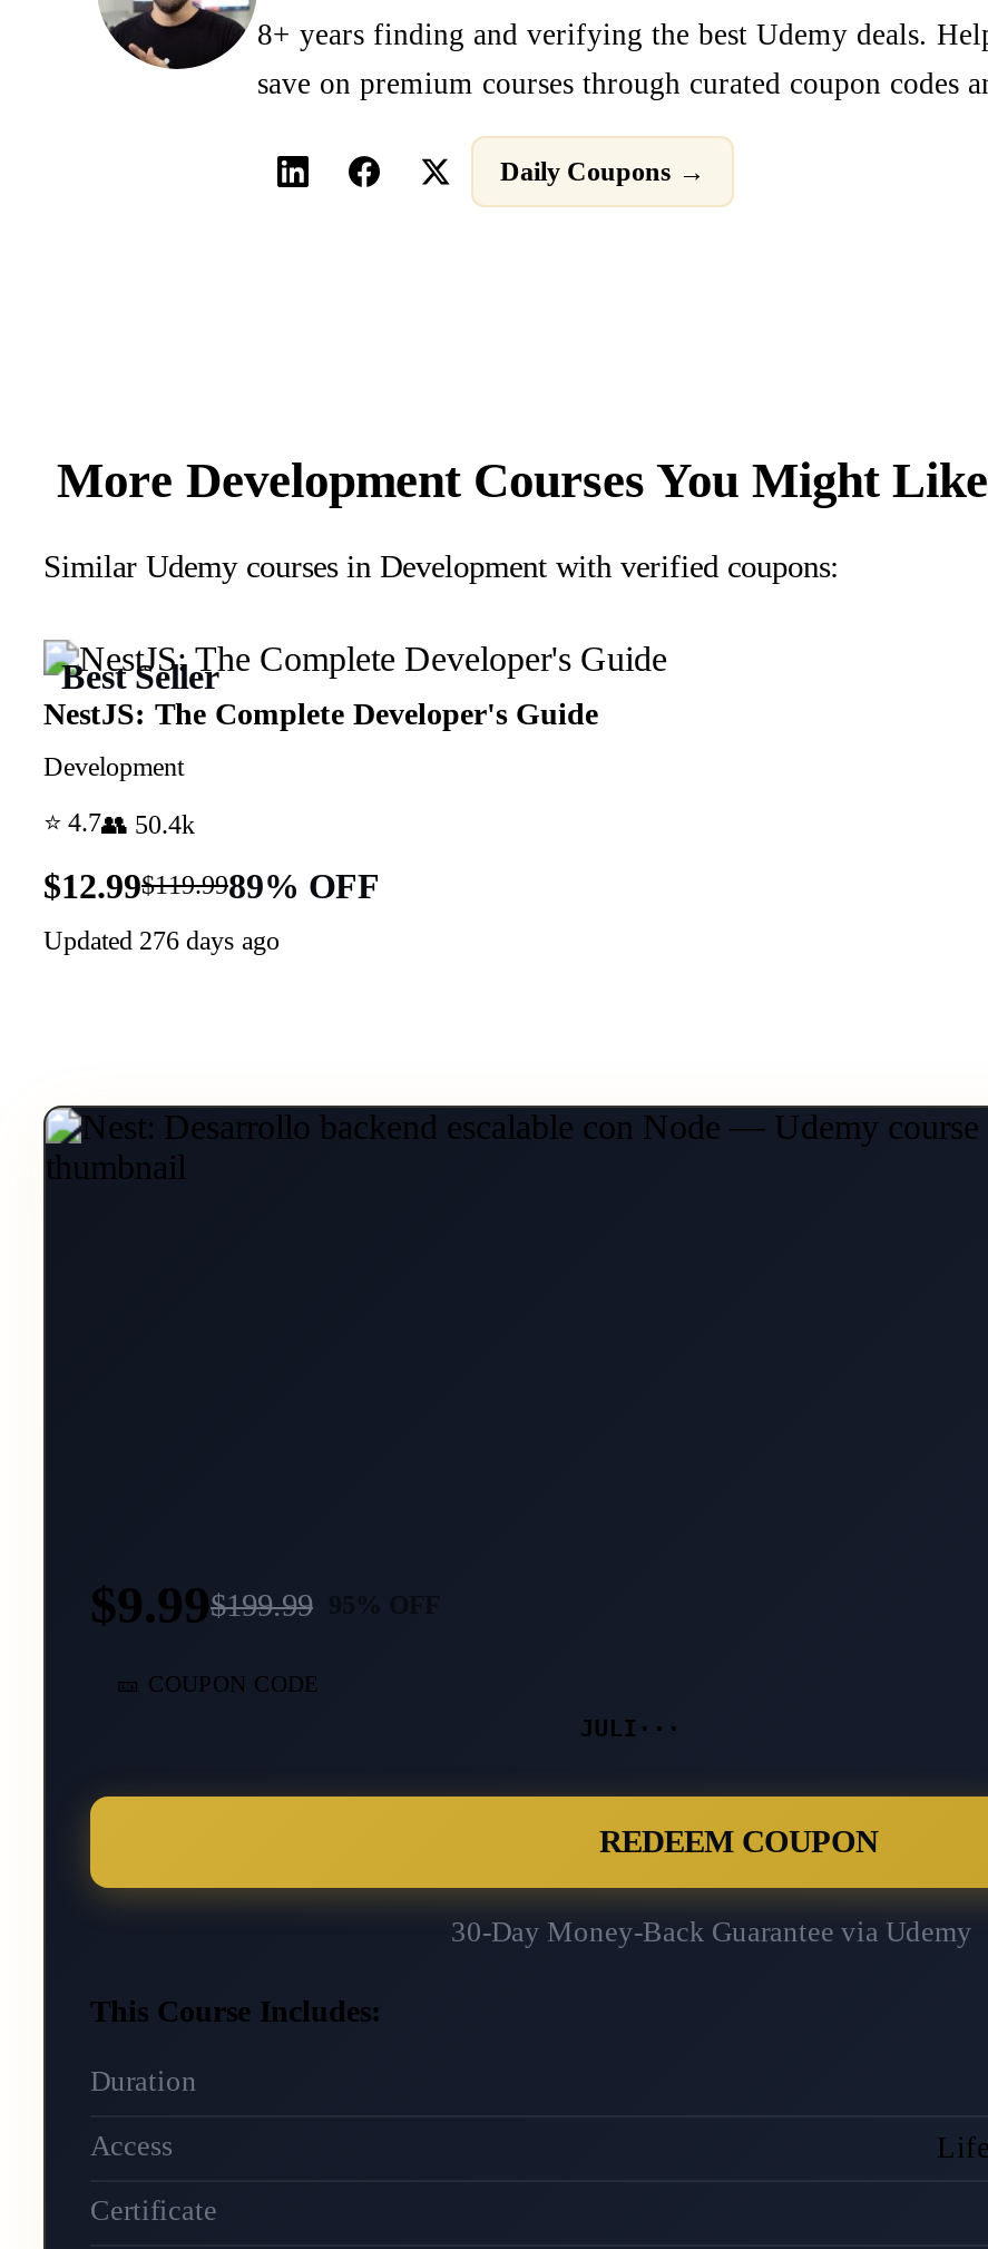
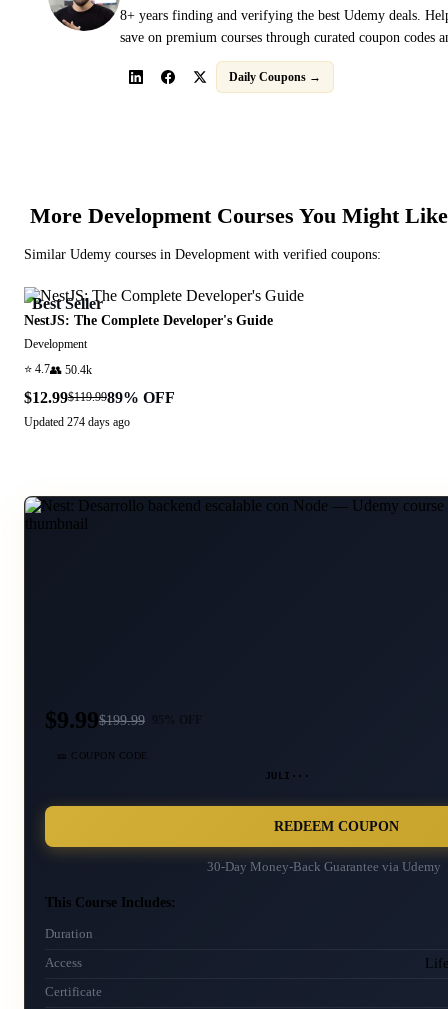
[43,925,280,956] Updated 276 days ago -> [24,415,130,429] Updated 274 days ago

